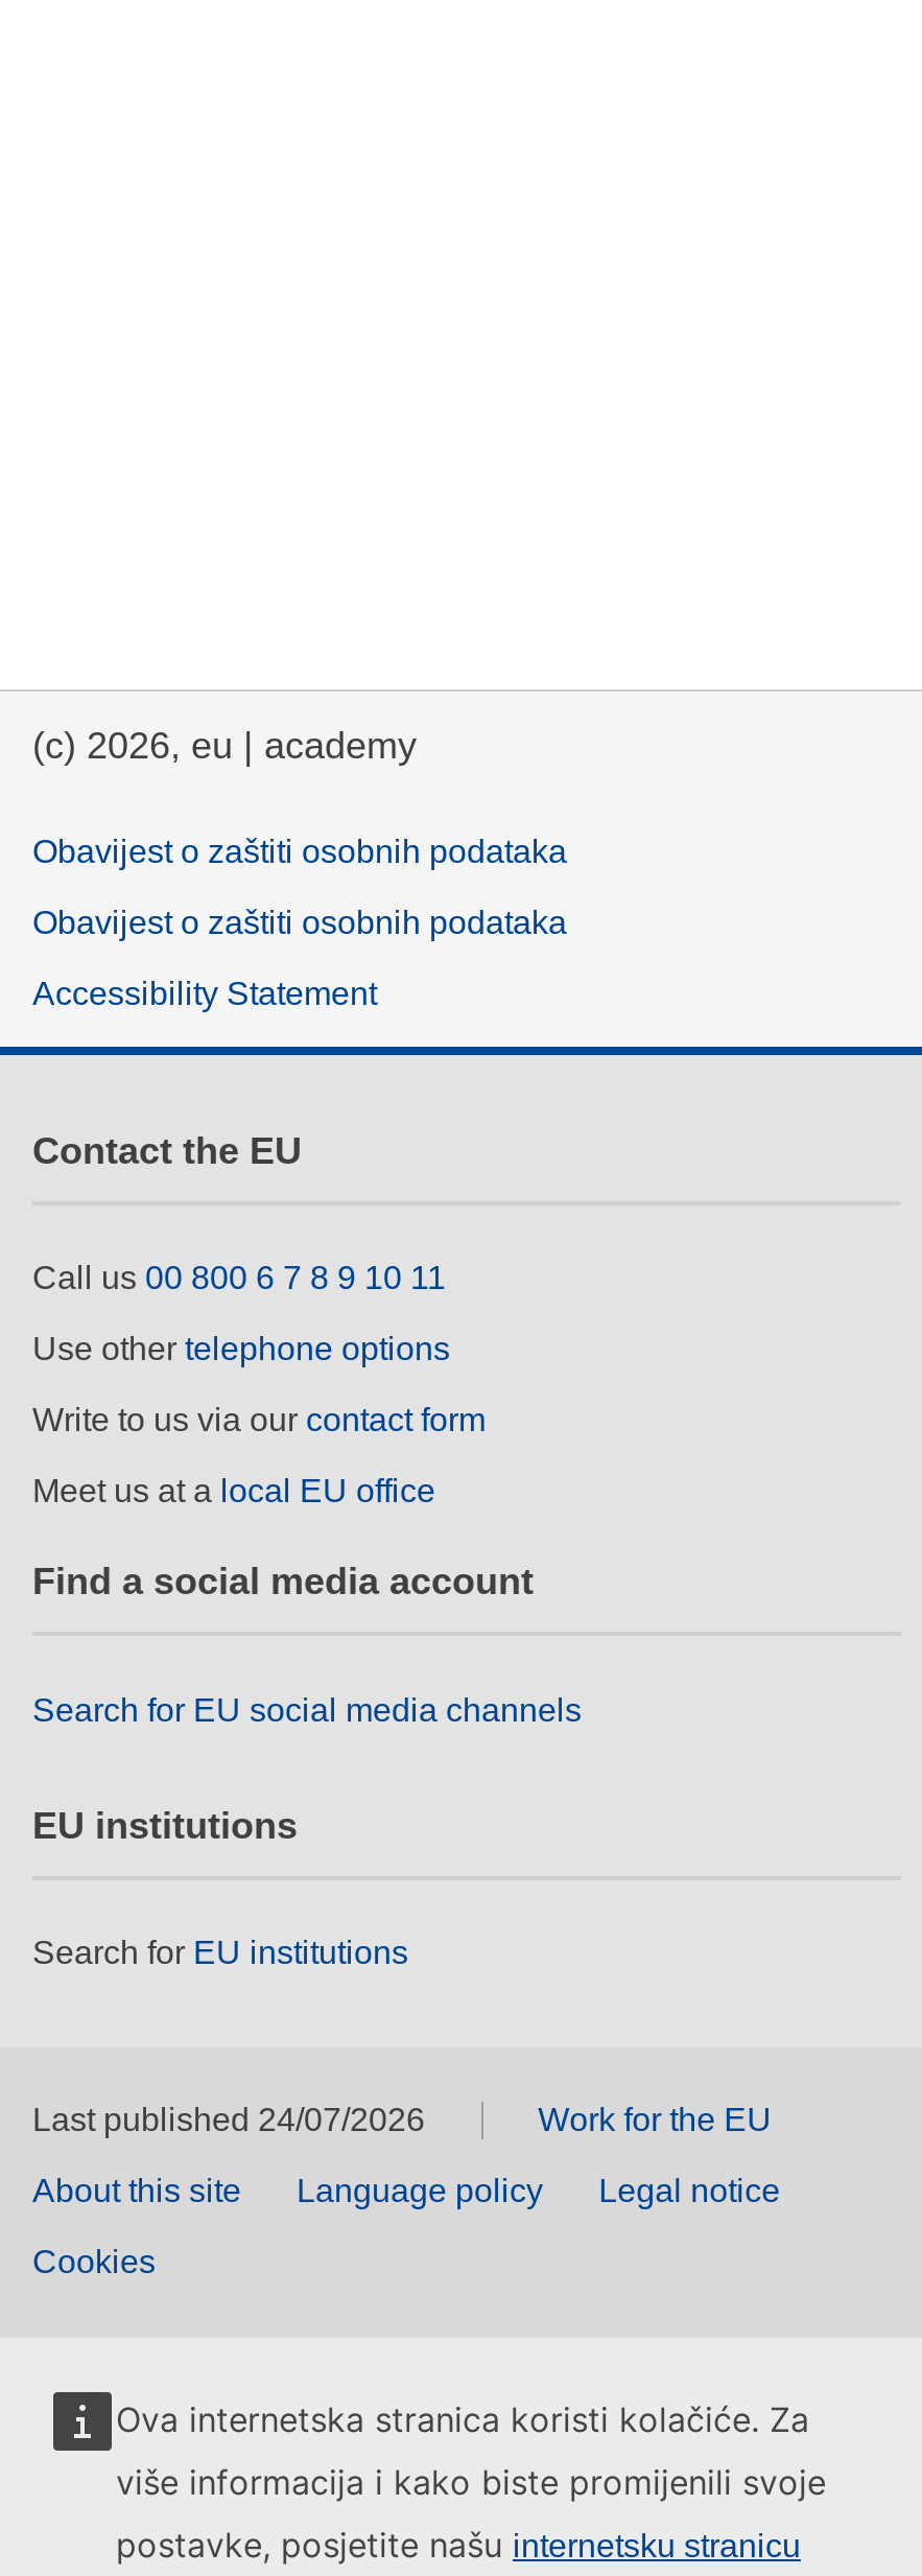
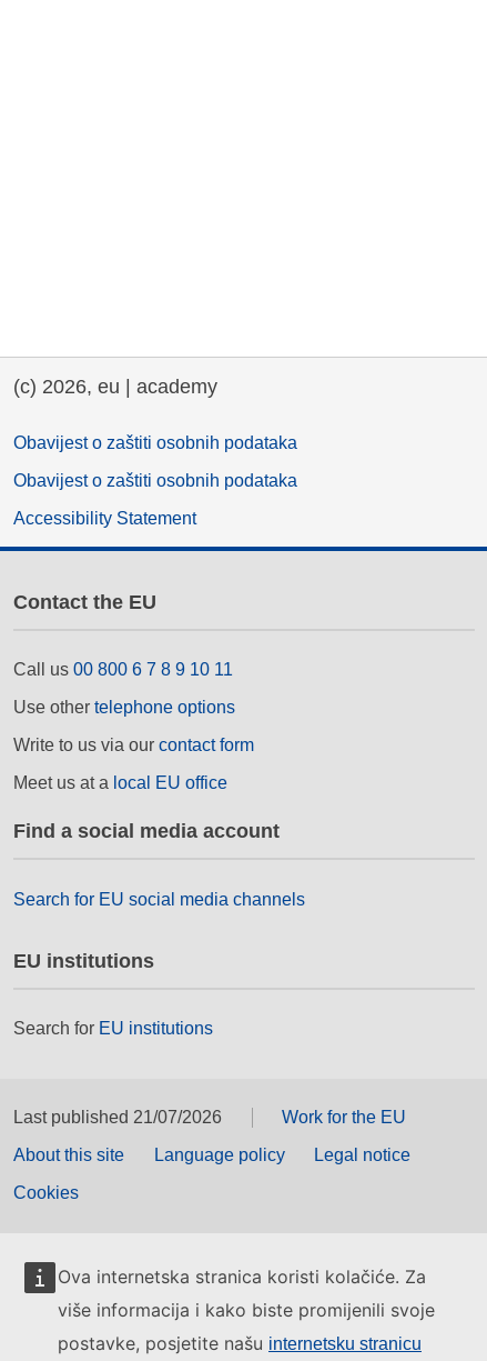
[32,2103,425,2138] Last published 24/07/2026 -> [13,1108,222,1127] Last published 21/07/2026

